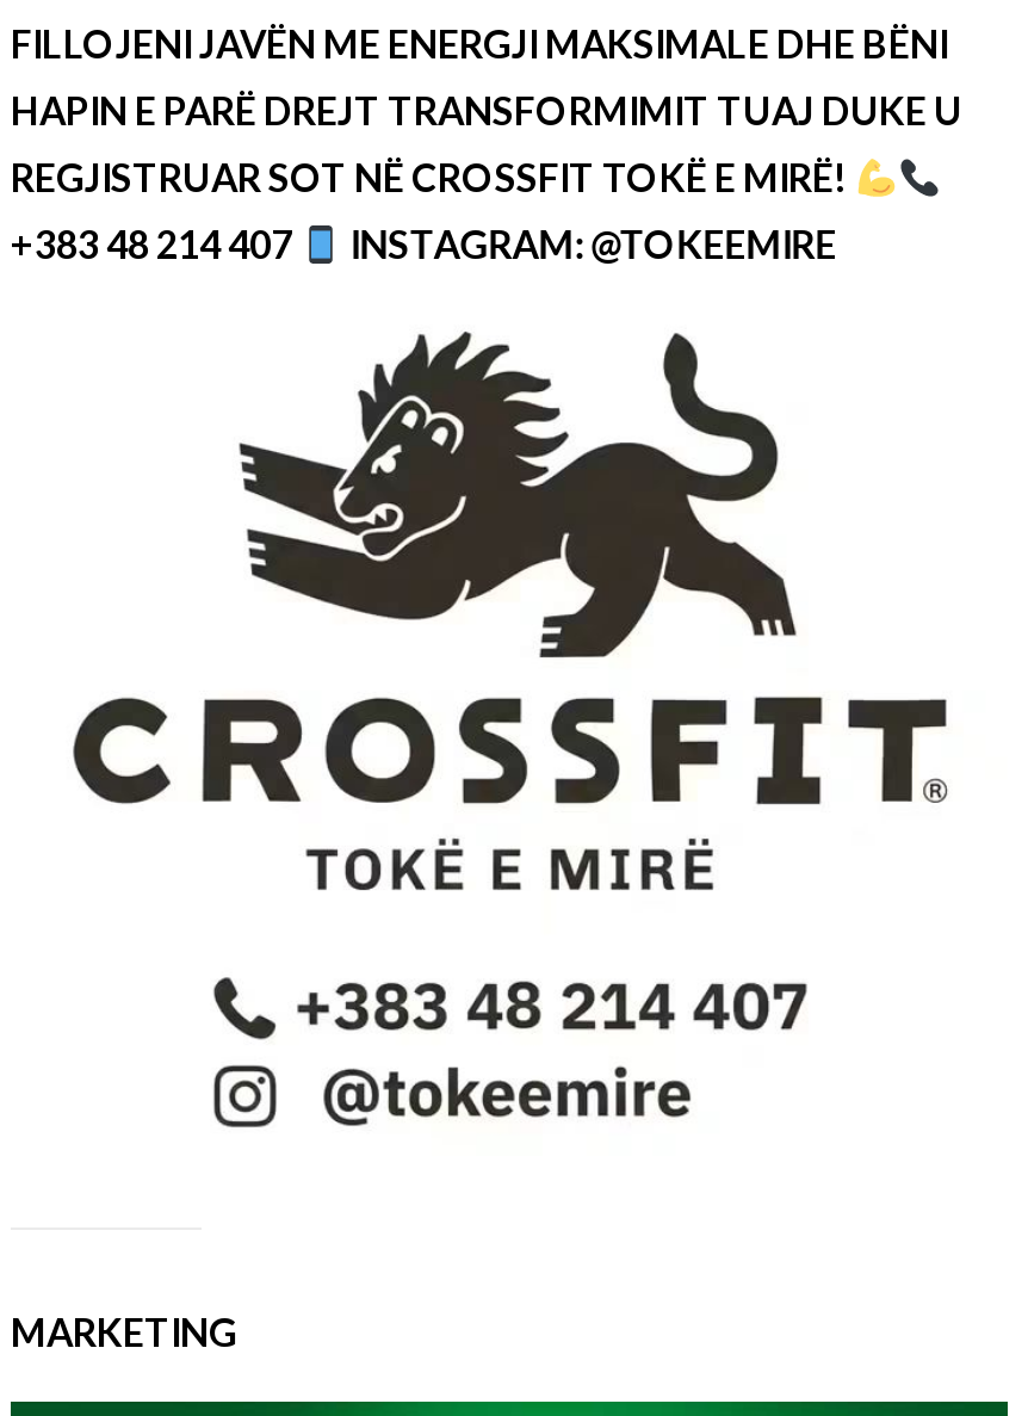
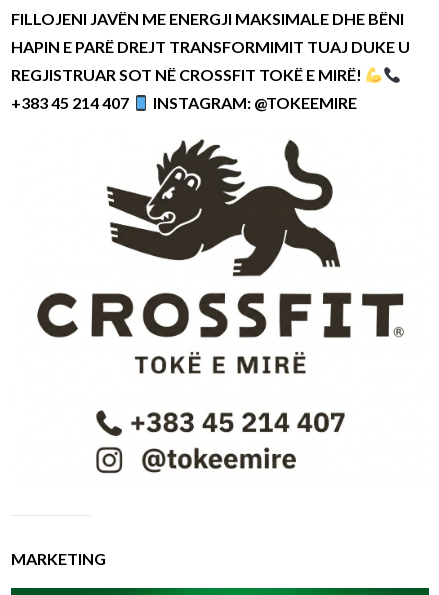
[11,221,836,267] +383 48 214 407 INSTAGRAM: @TOKEEMIRE -> [11,93,357,112] +383 45 214 407 INSTAGRAM: @TOKEEMIRE

